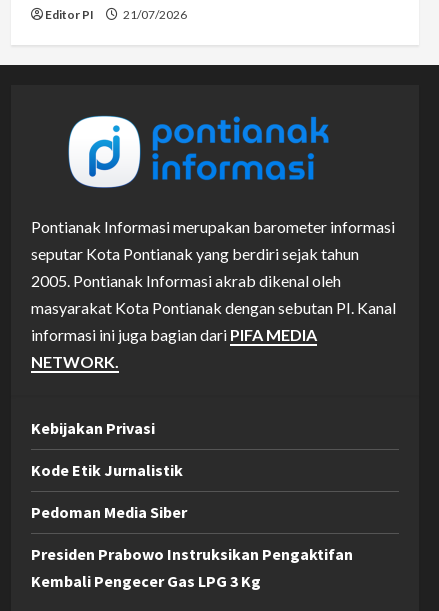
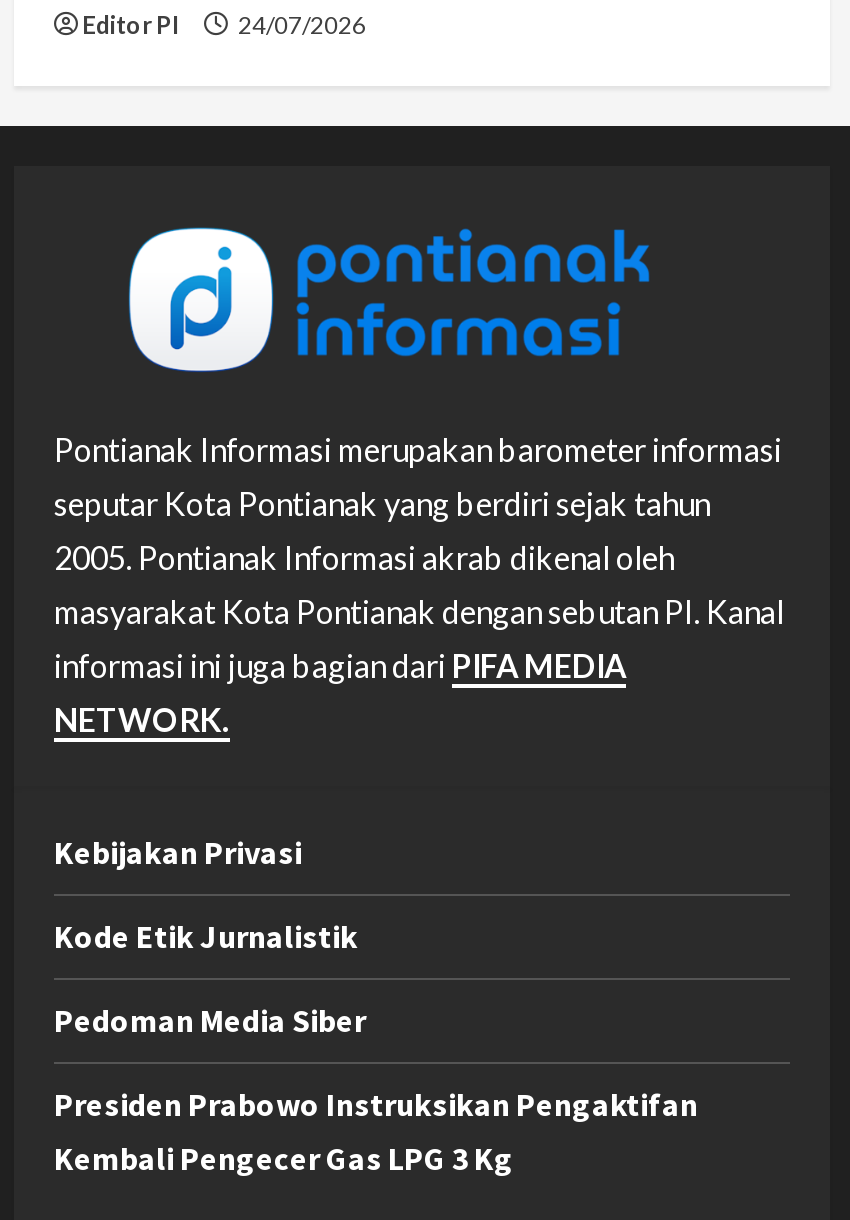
[45,7,187,22] Editor PI 21/07/2026 -> [82,10,366,40] Editor PI 24/07/2026

